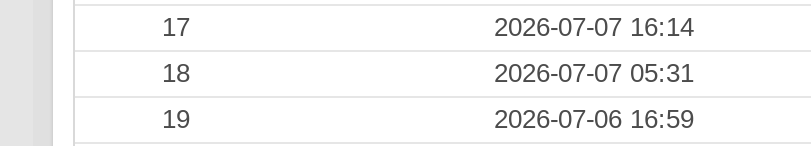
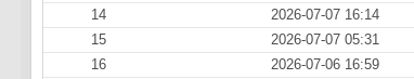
[162,12,190,42] 17 -> [90,6,106,23] 14
[162,58,190,88] 18 -> [90,31,106,48] 15
[162,104,190,134] 19 -> [90,56,106,73] 16

